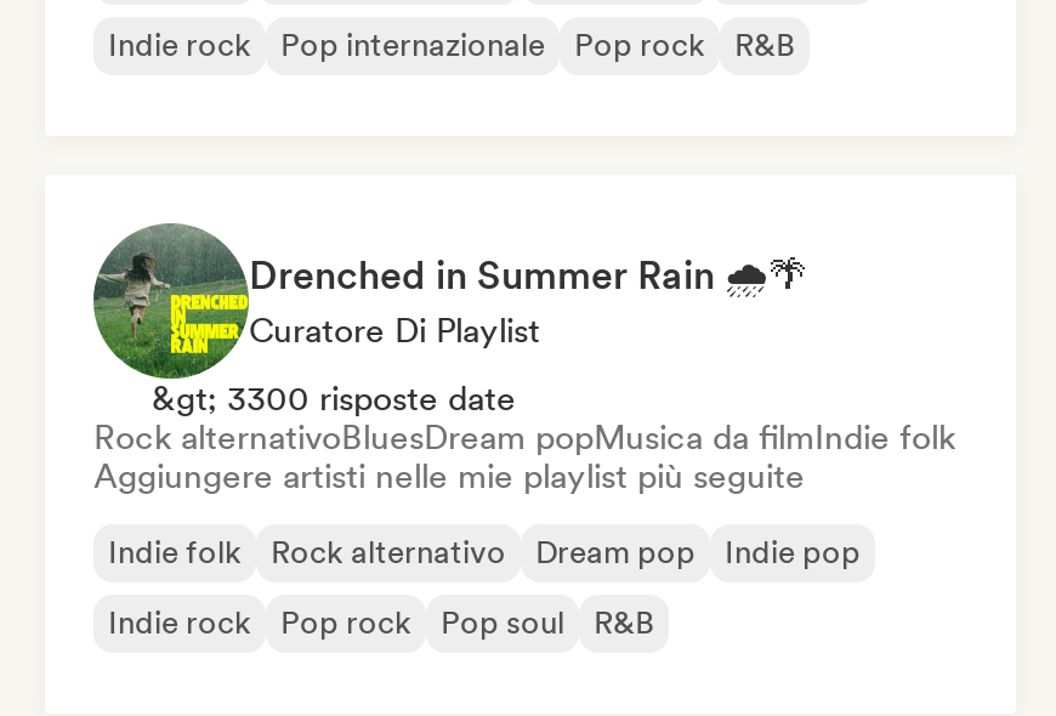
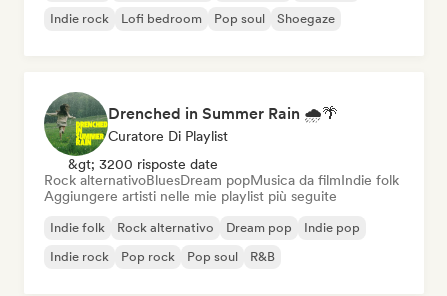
[280,27,795,63] Pop internazionale | Pop rock | R&B -> [121,11,335,26] Lofi bedroom | Pop soul | Shoegaze
[152,379,516,417] &gt; 3300 risposte date -> [68,156,218,172] &gt; 3200 risposte date

